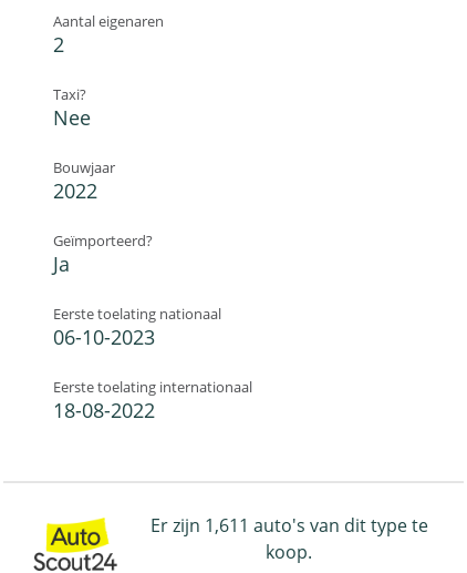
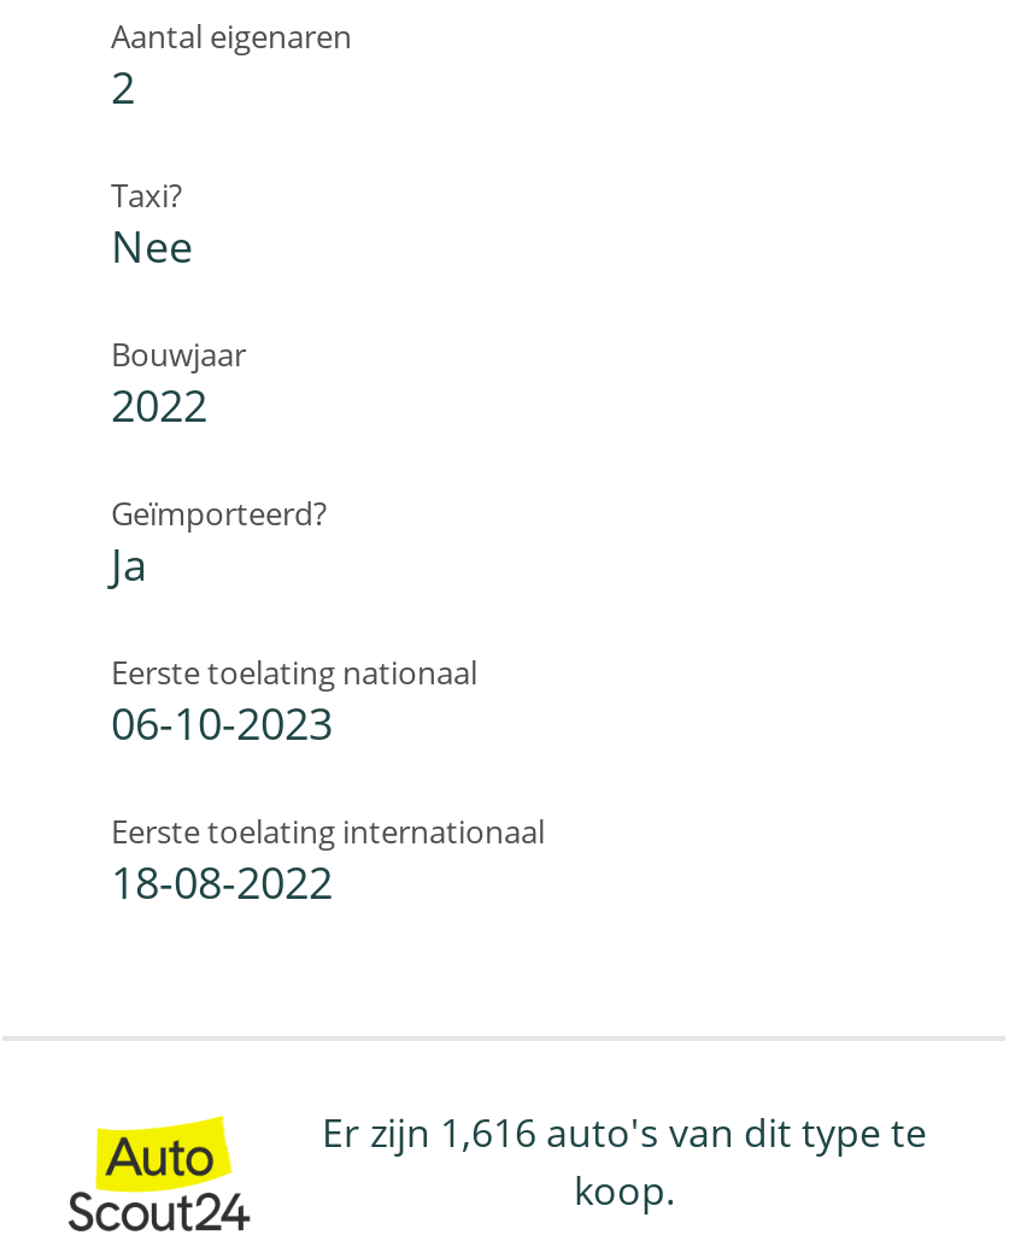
[150,513,428,537] Er zijn 1,611 auto's van dit type te -> [322,1106,927,1159] Er zijn 1,616 auto's van dit type te

